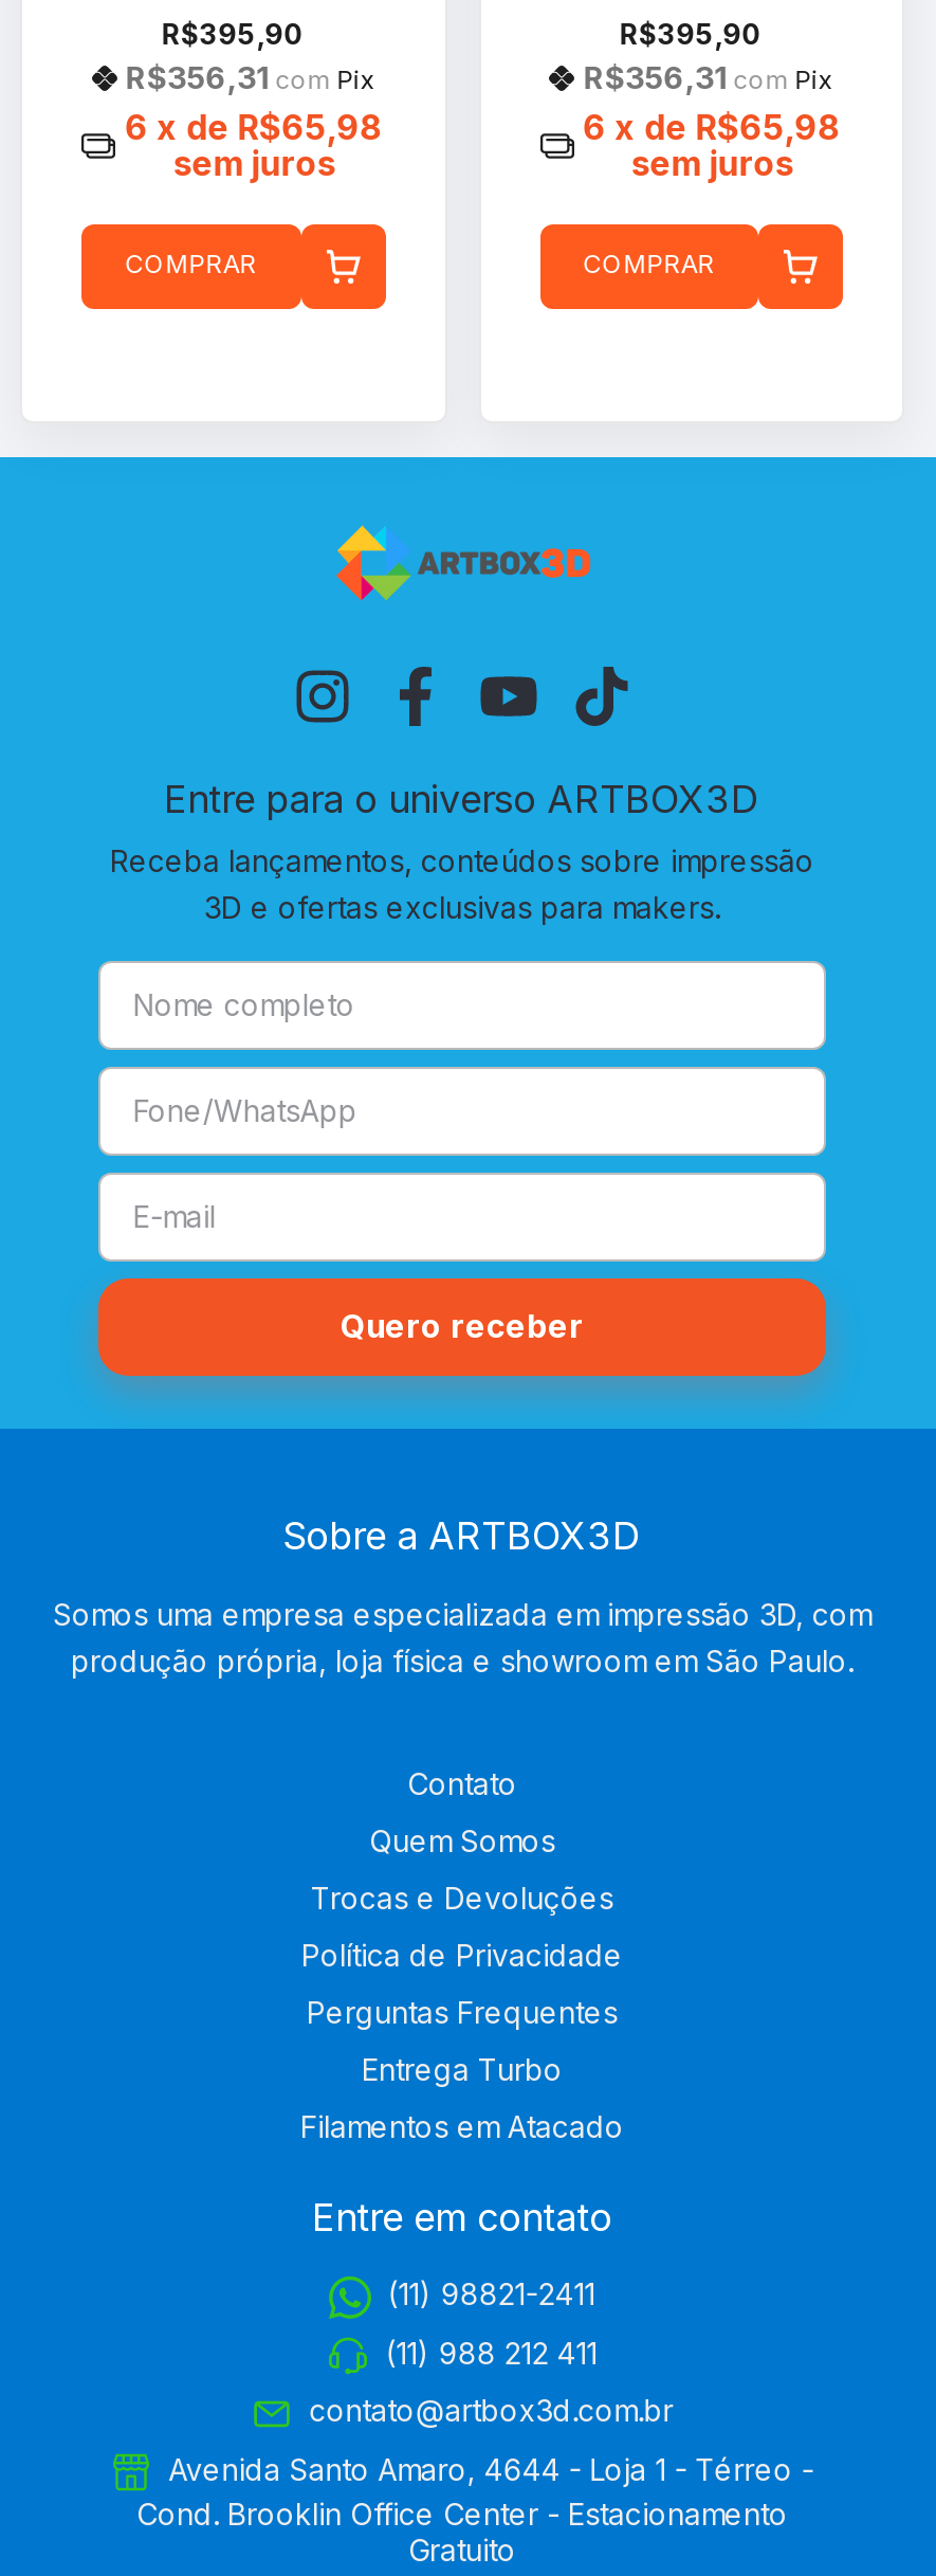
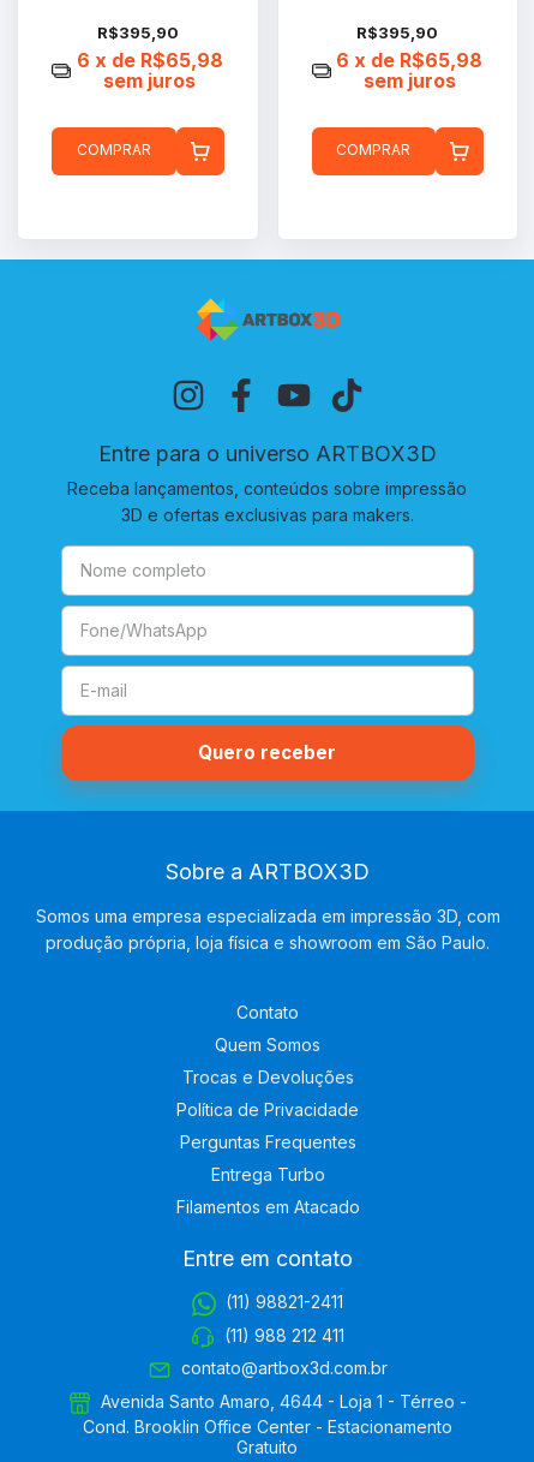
[125,60,375,96] R$356,31 com Pix -> none
[583,60,833,96] R$356,31 com Pix -> none

